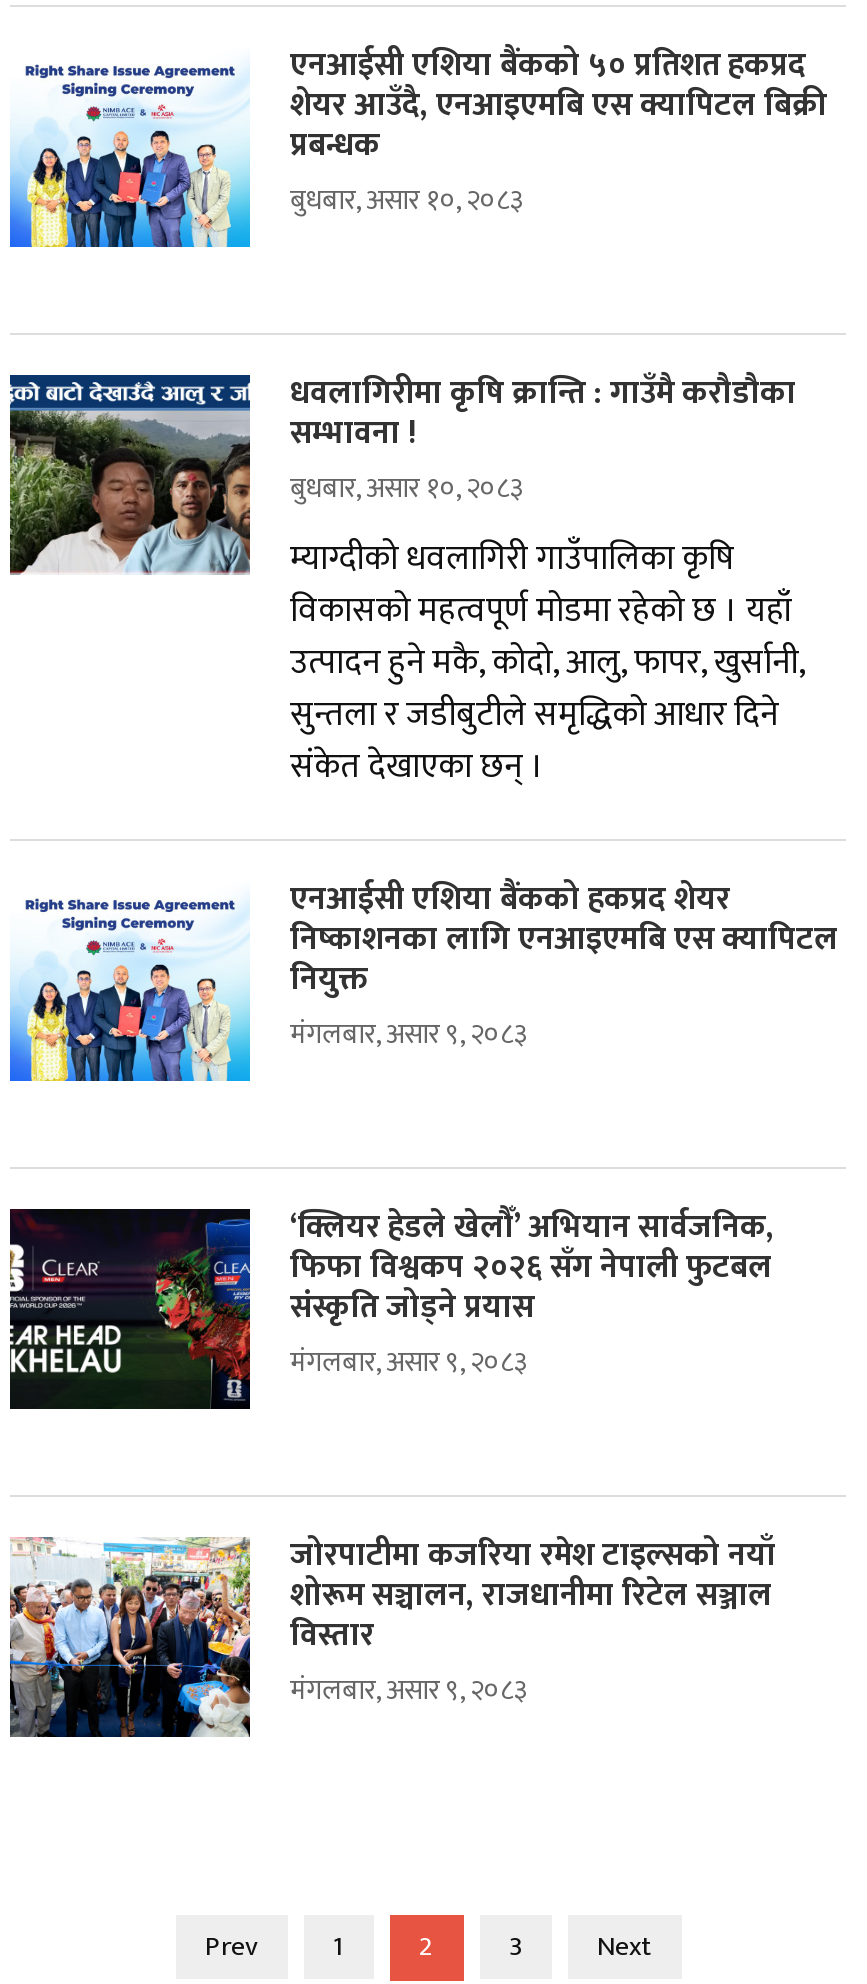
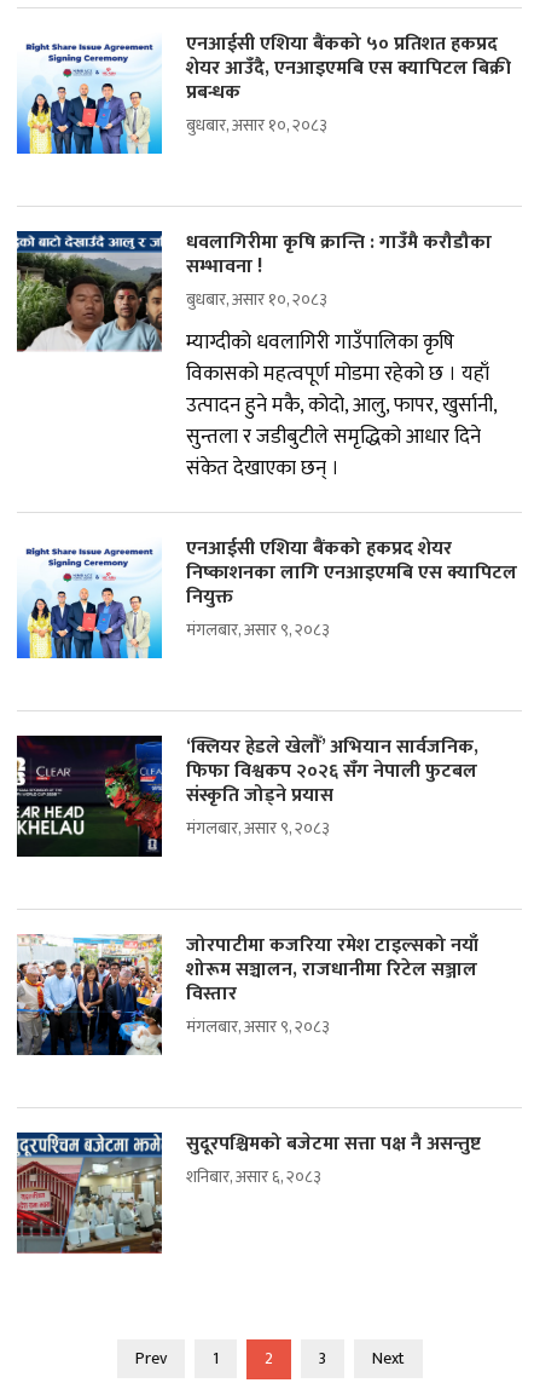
none -> [16,1128,481,1255] [image] | सुदूरपश्चिमको बजेटमा सत्ता पक्ष नै असन्तुष्ट | शनिबार, असार ६, २०८३

